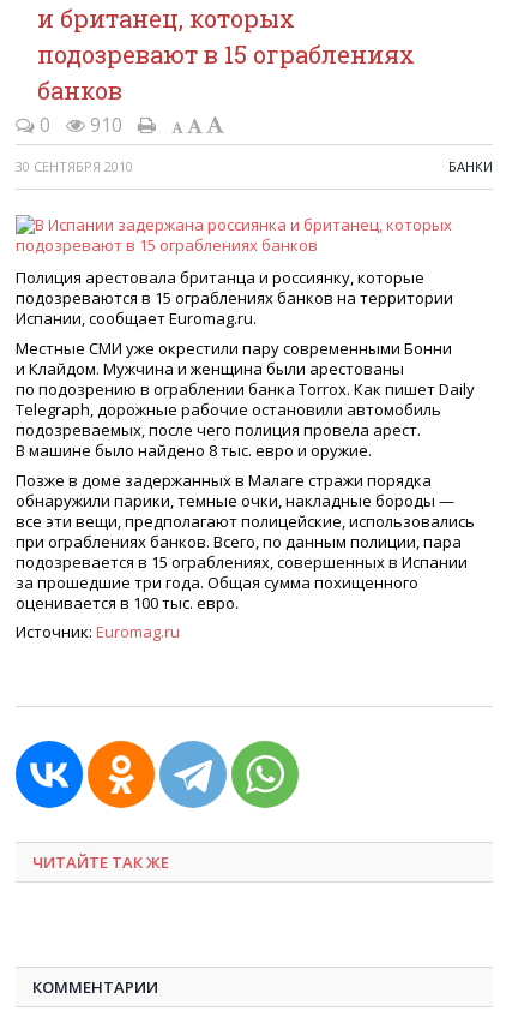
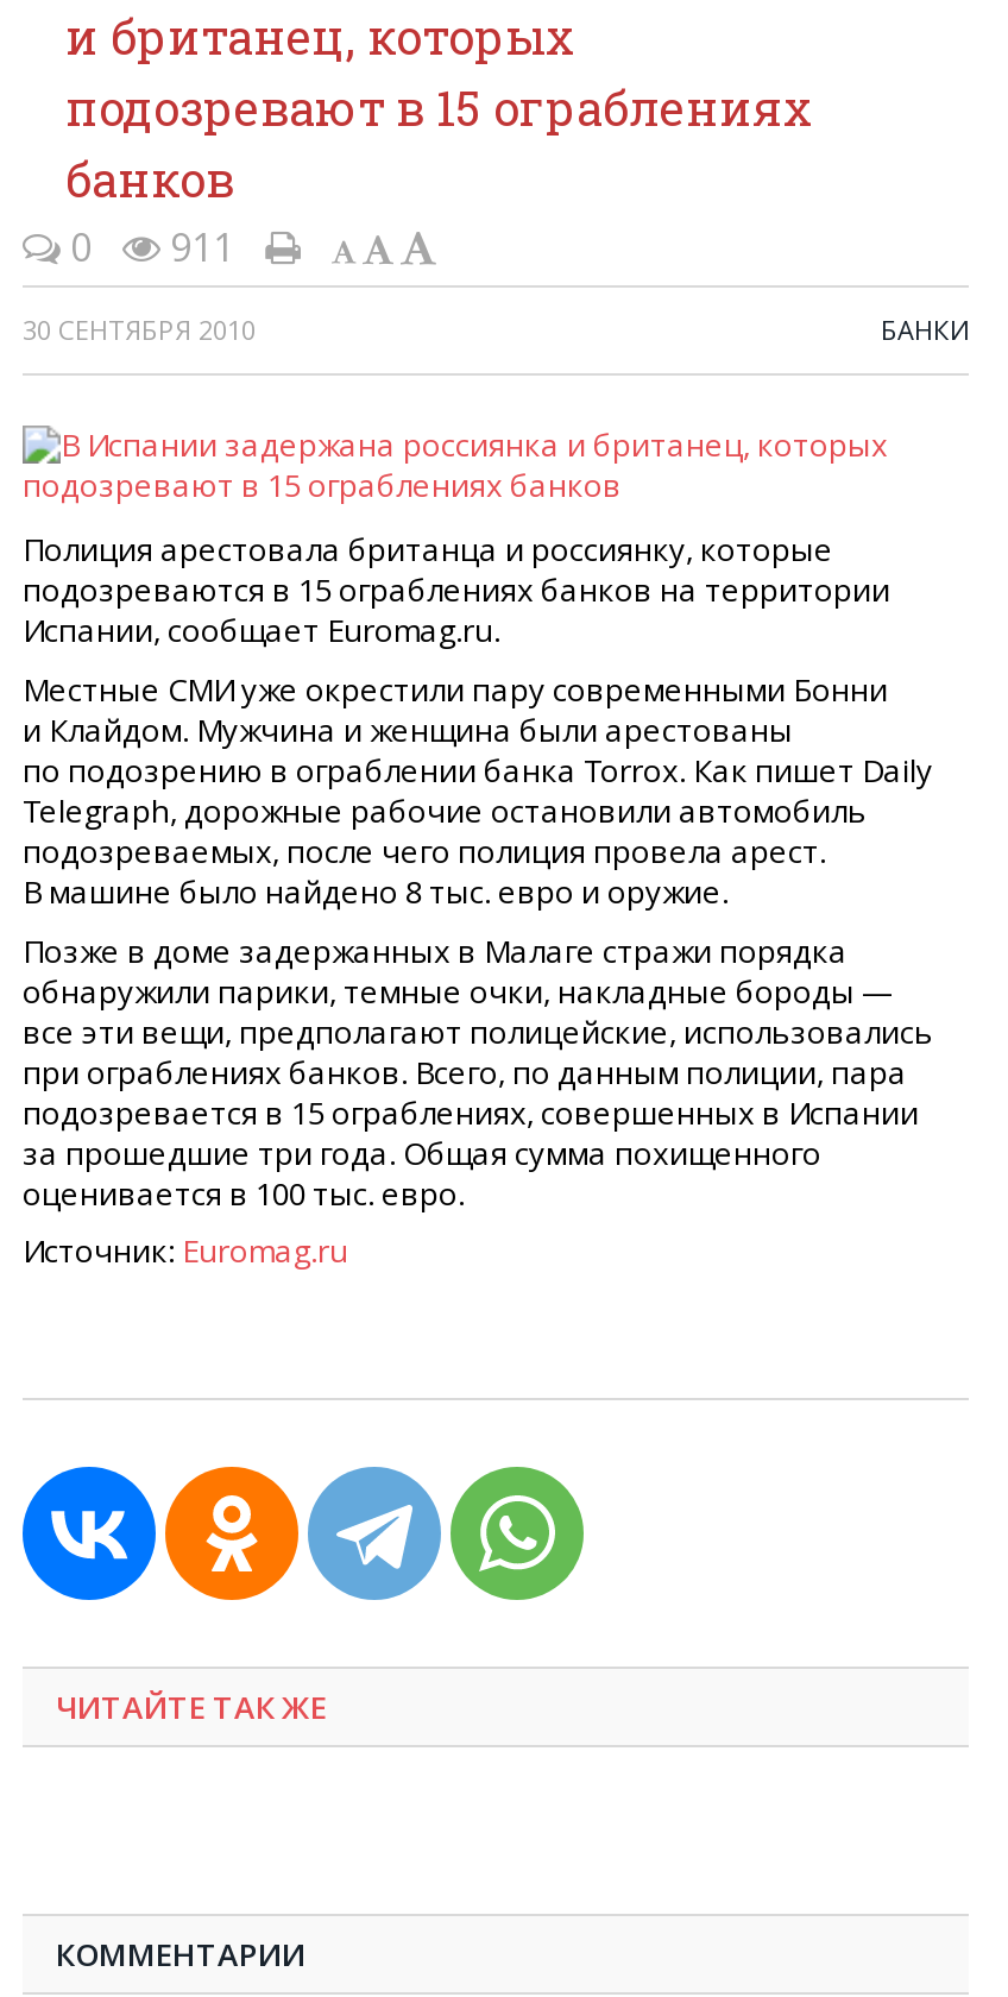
[35,112,122,138] 0 910 -> [61,221,234,273] 0 911

